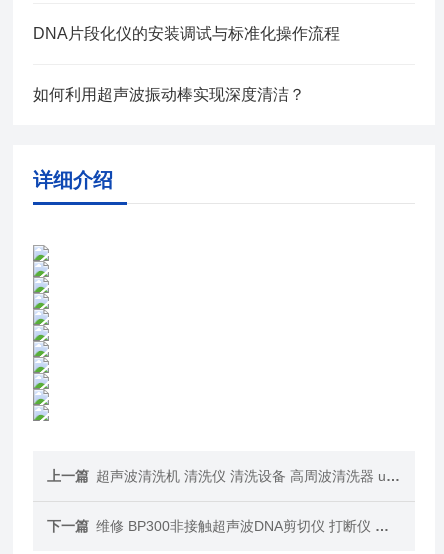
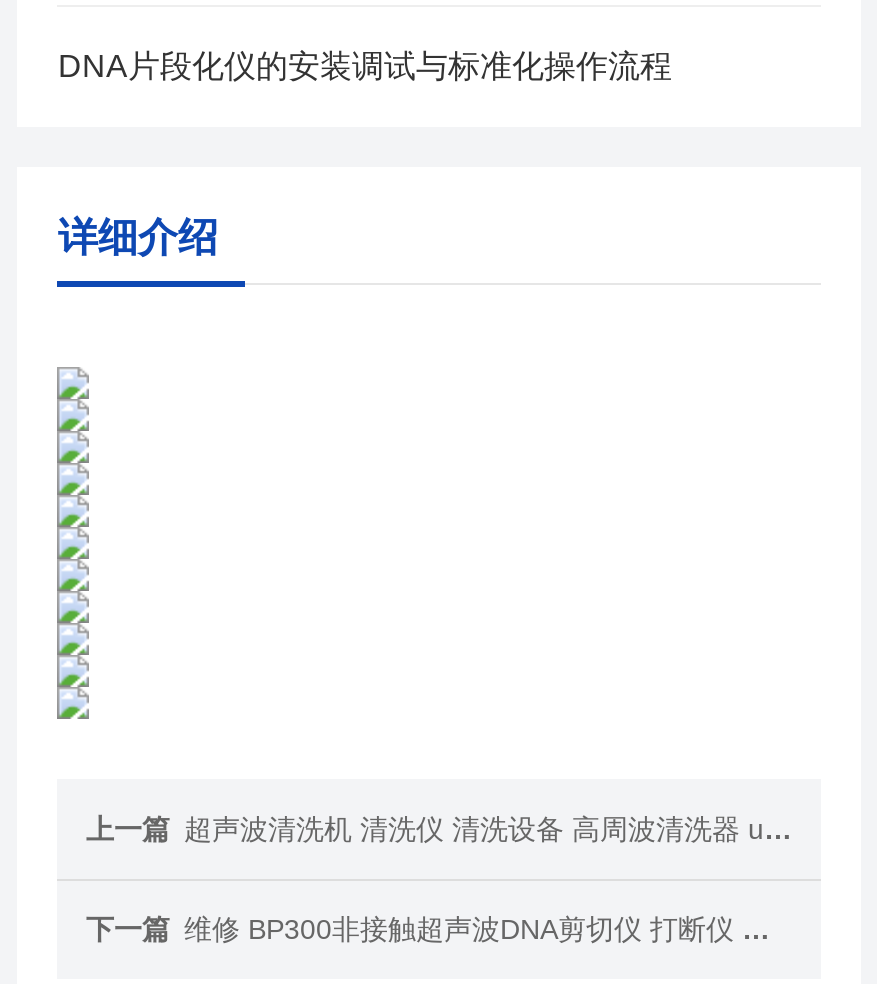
[33,85,305,102] 如何利用超声波振动棒实现深度清洁？ -> none

